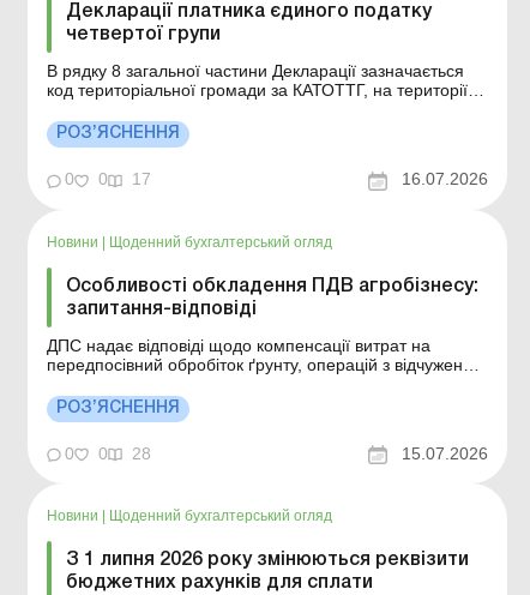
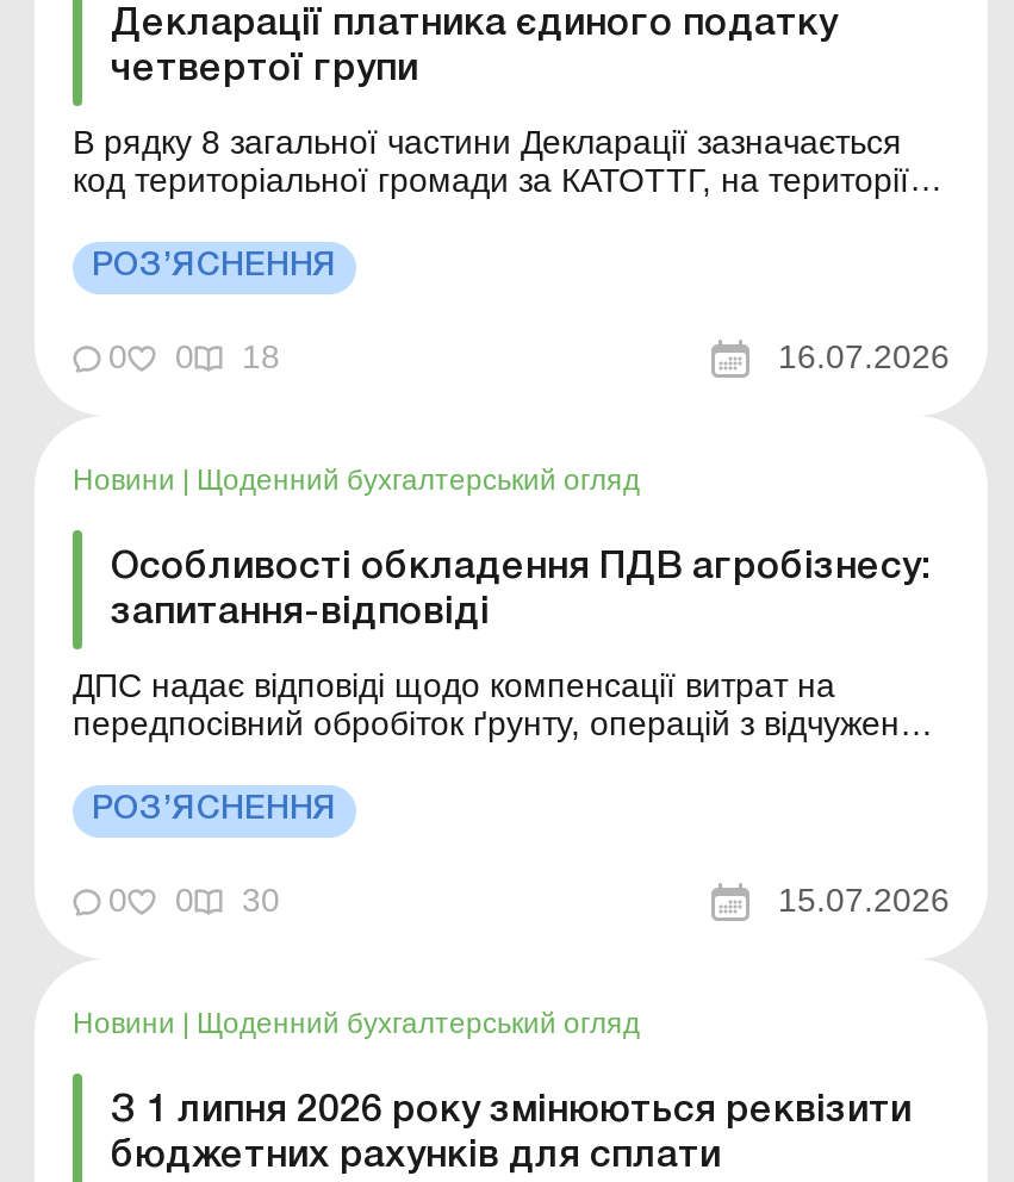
[132,170,151,189] 17 -> [242,337,280,375] 18
[65,443,151,463] 0 0 28 -> [108,881,280,919] 0 0 30

